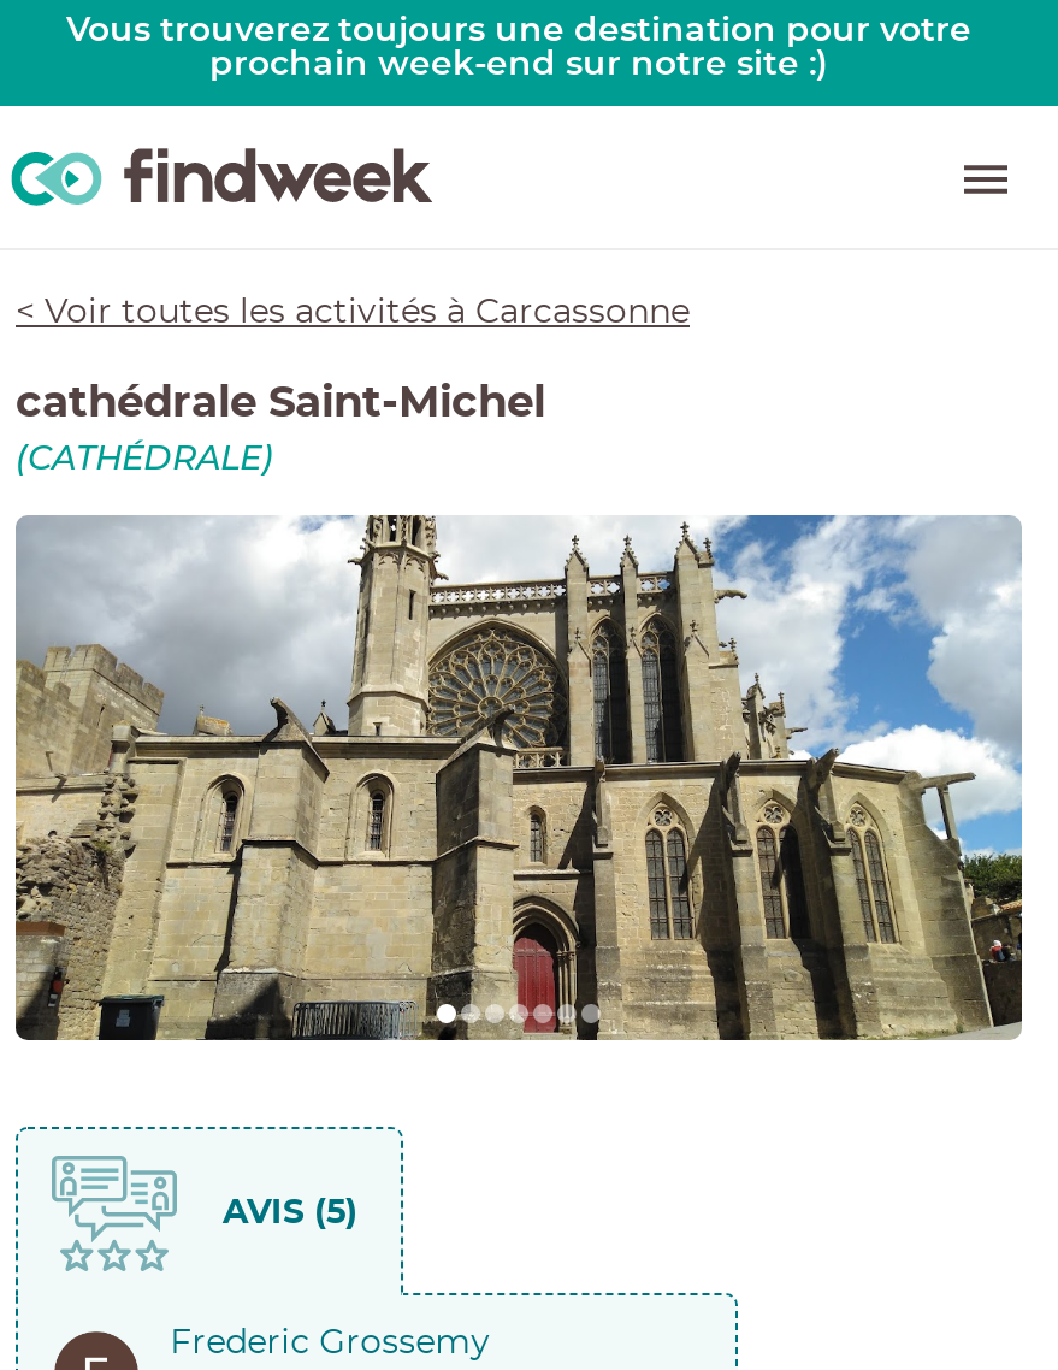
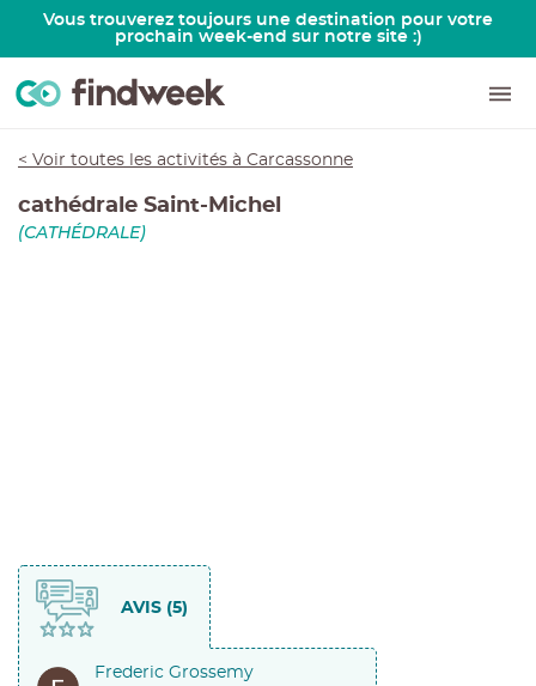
[13,513,1024,1043] [image] -> none

